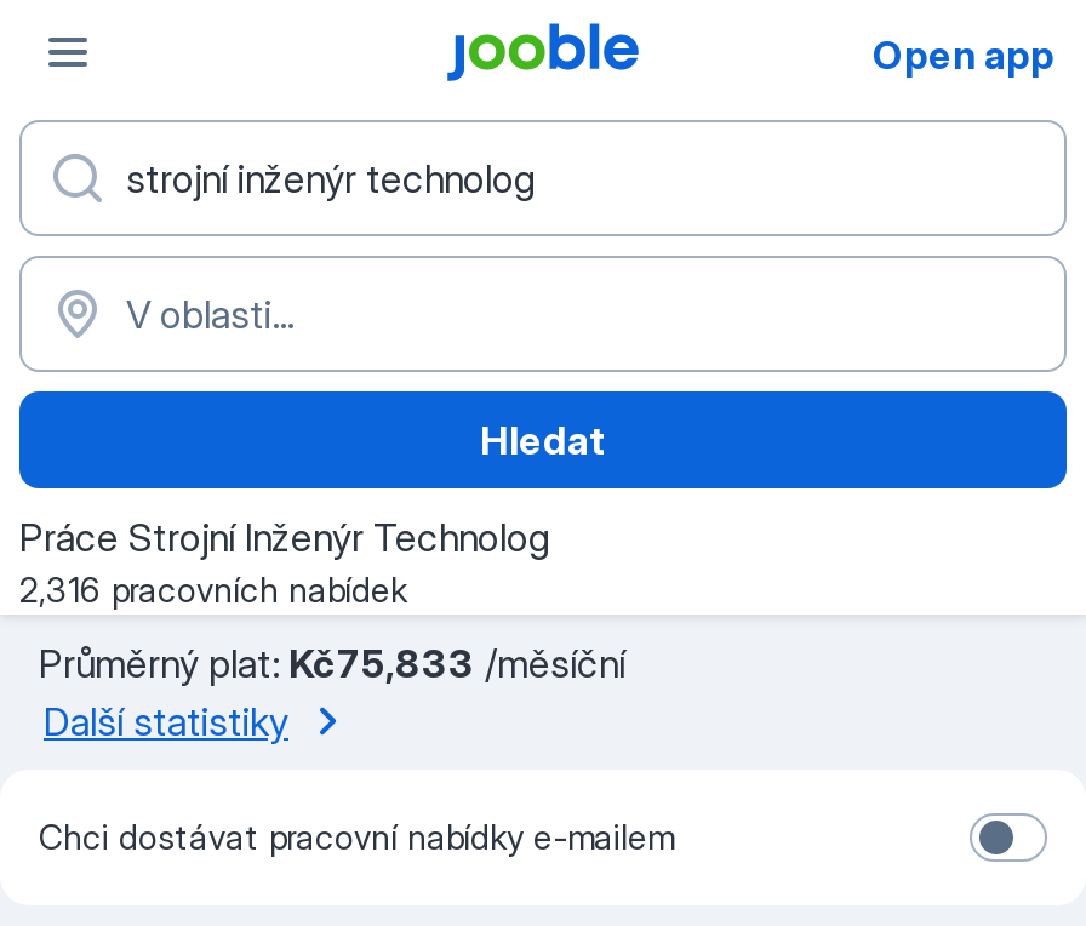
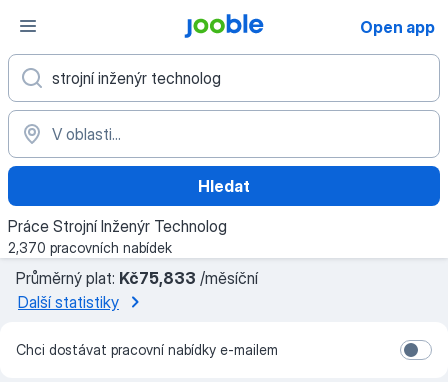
[19,568,407,610] 2,316 pracovních nabídek -> [8,239,172,256] 2,370 pracovních nabídek

